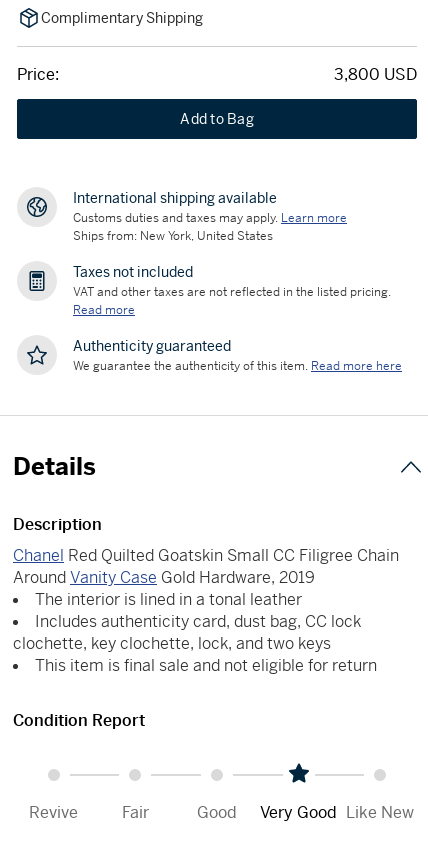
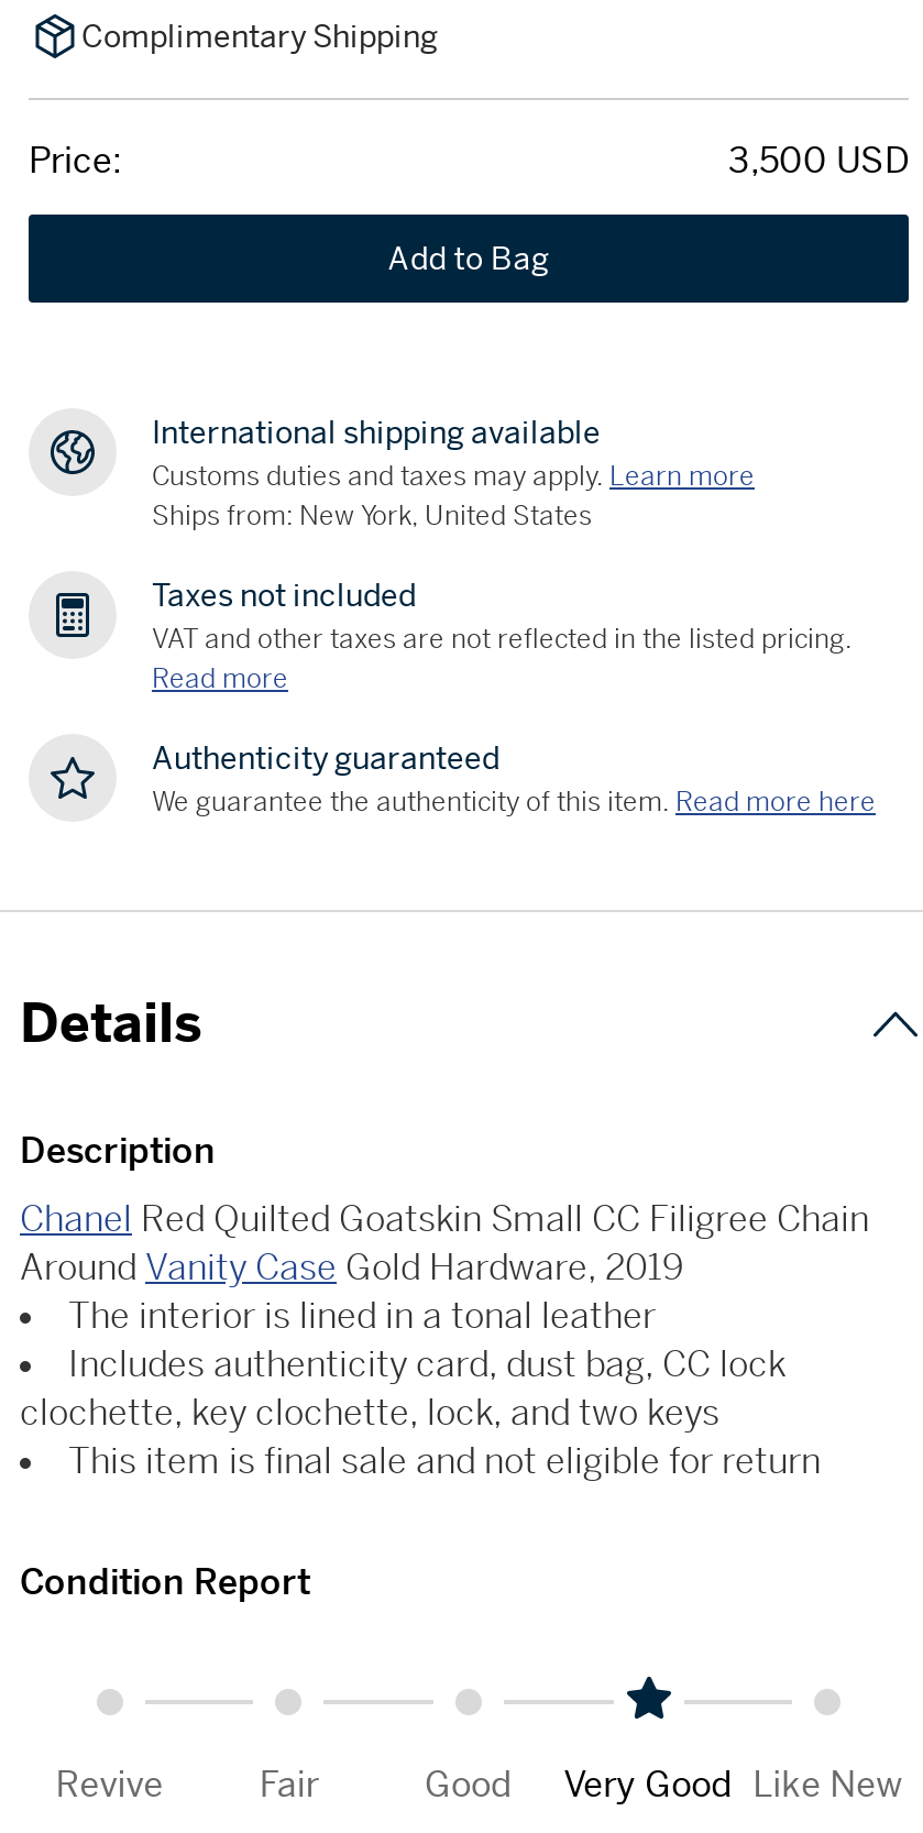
[334,64,417,85] 3,800 USD -> [728,137,909,184] 3,500 USD

